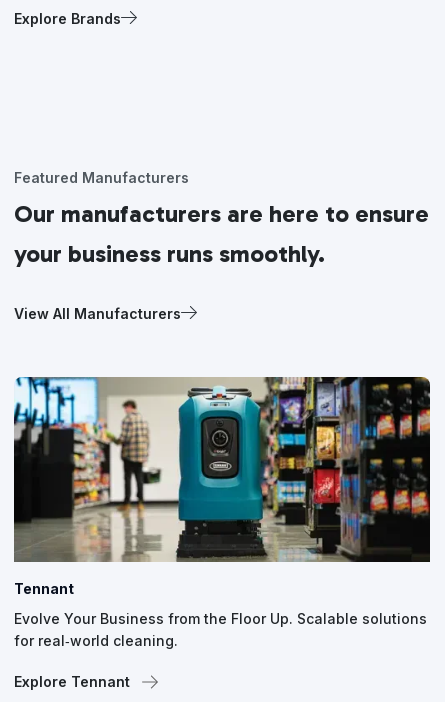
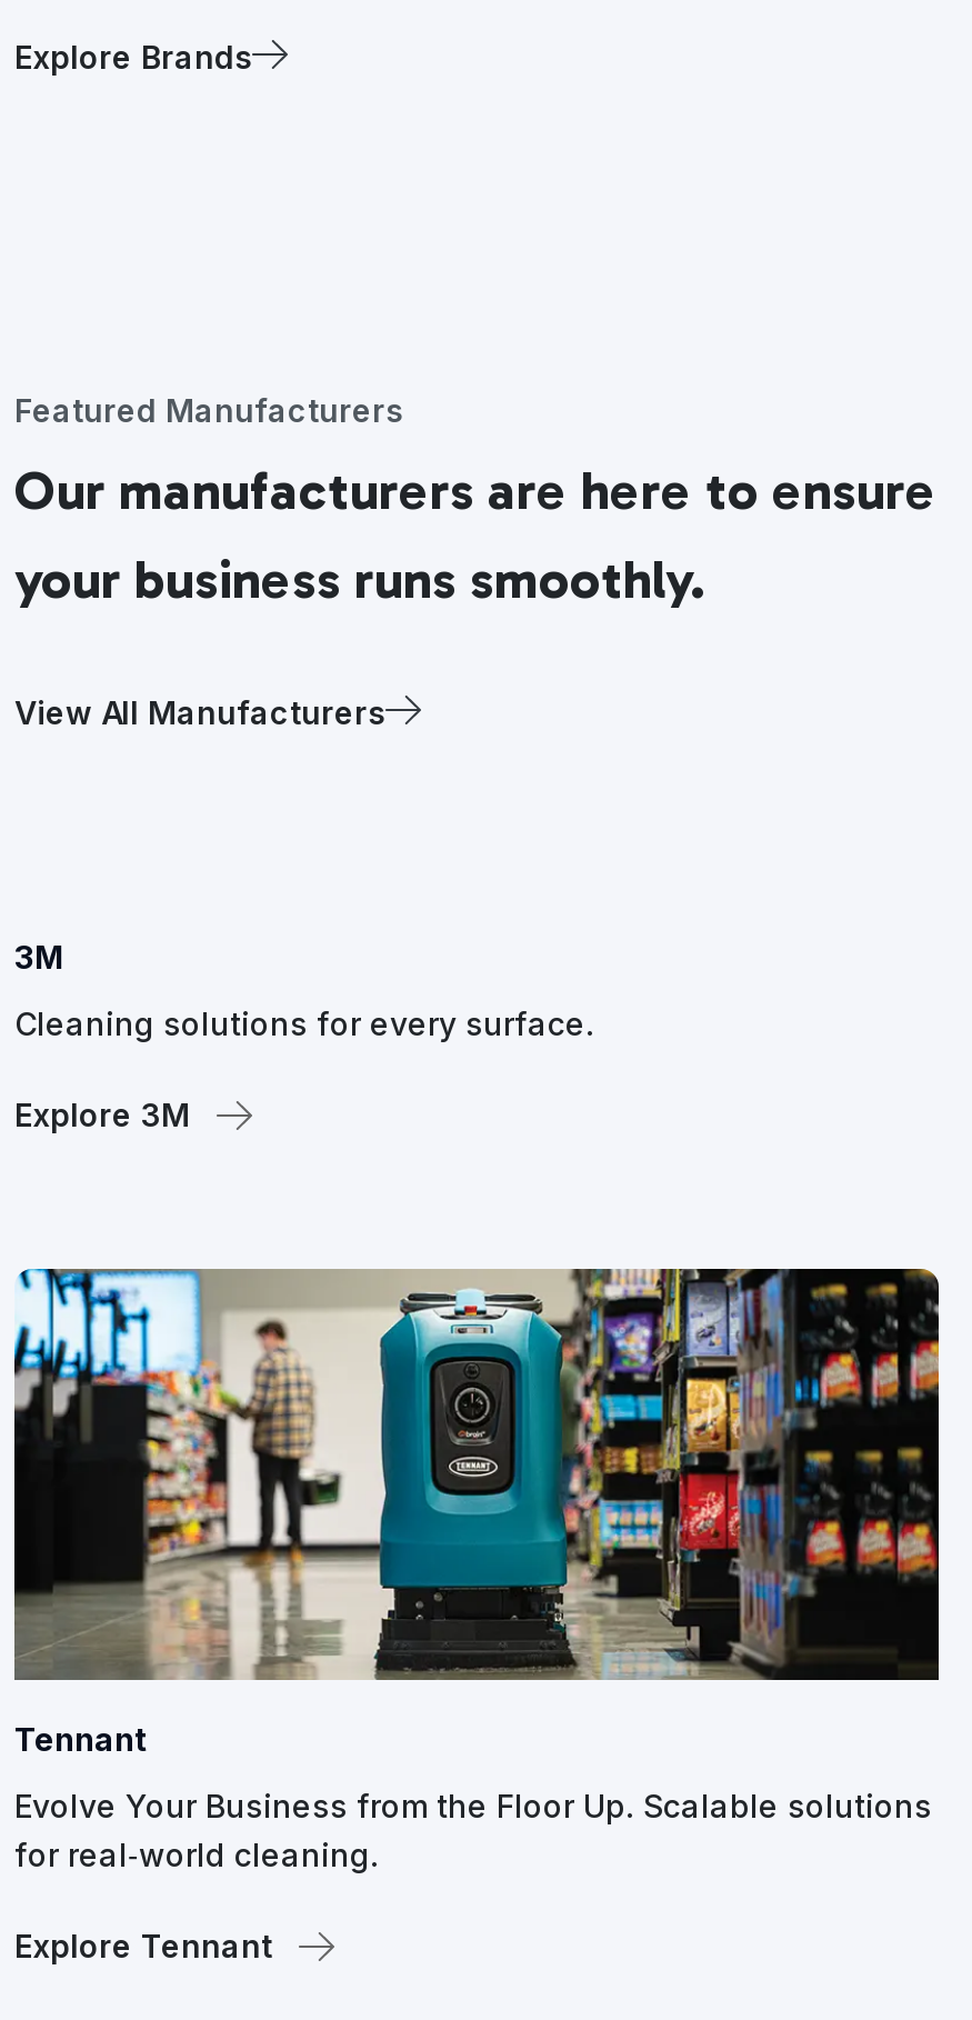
none -> [14,938,594,1134] 3M | Cleaning solutions for every surface. | Explore 3M

